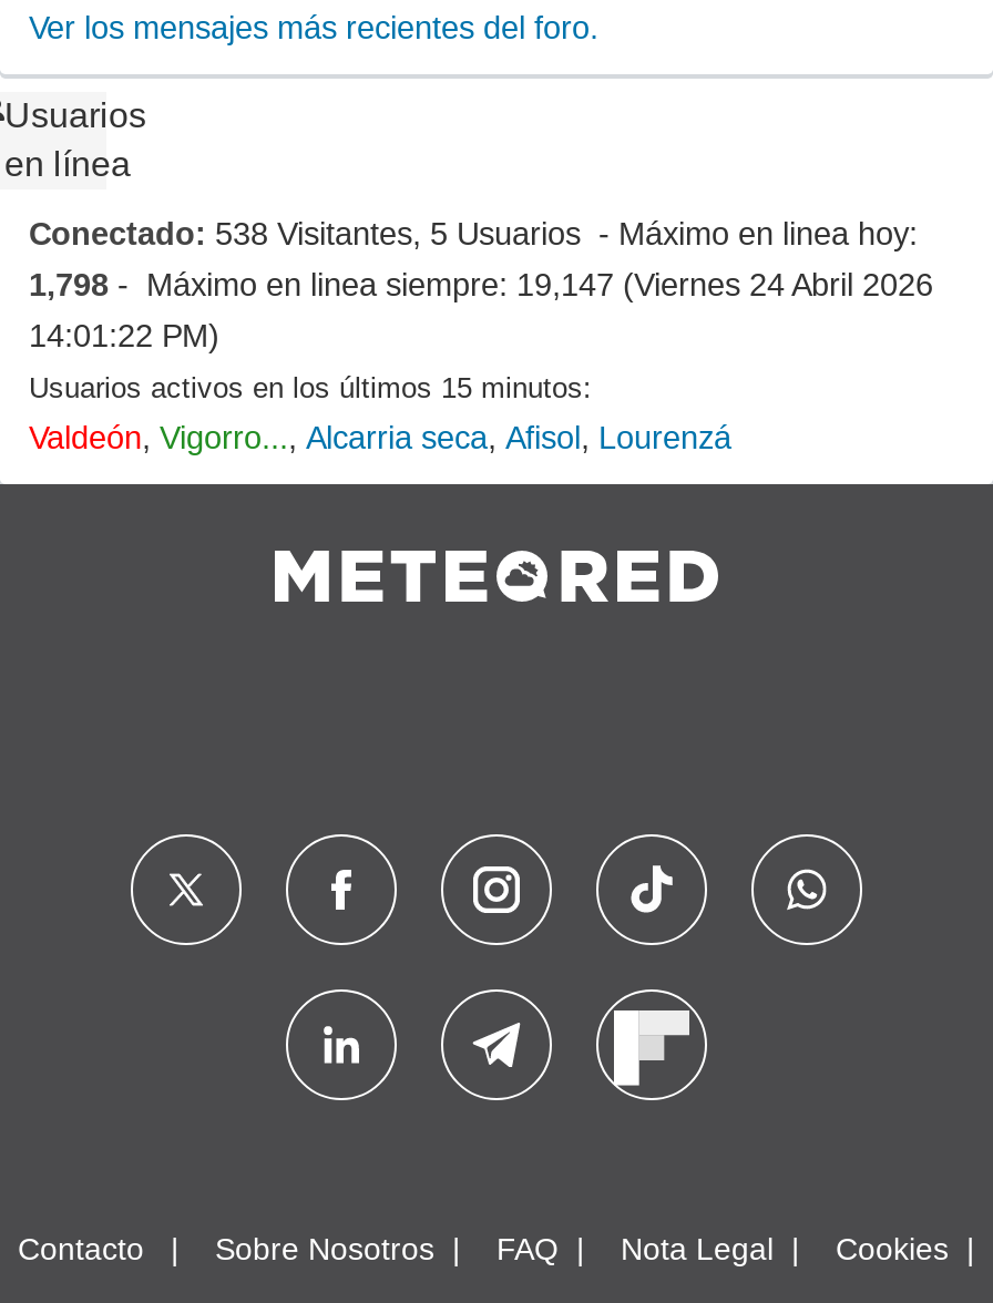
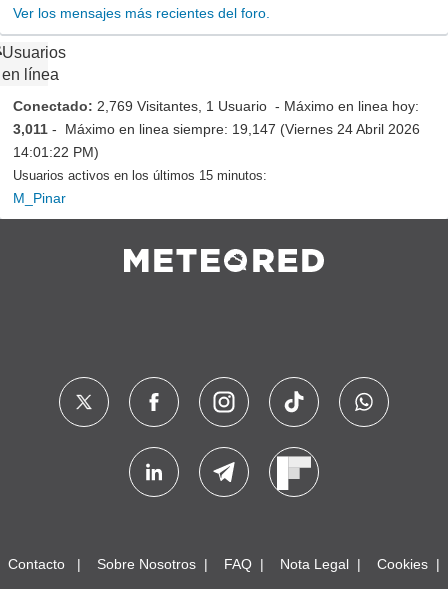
[29,216,918,252] Conectado: 538 Visitantes, 5 Usuarios - Máximo en linea hoy: -> [13,98,419,114] Conectado: 2,769 Visitantes, 1 Usuario - Máximo en linea hoy:
[29,267,933,303] 1,798 - Máximo en linea siempre: 19,147 (Viernes 24 Abril 2026 -> [13,121,420,137] 3,011 - Máximo en linea siempre: 19,147 (Viernes 24 Abril 2026
[29,420,731,456] Valdeón, Vigorro..., Alcarria seca, Afisol, Lourenzá -> [13,190,66,206] M_Pinar

